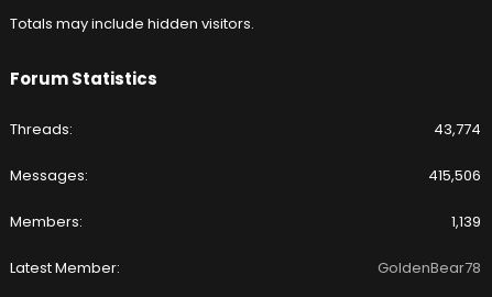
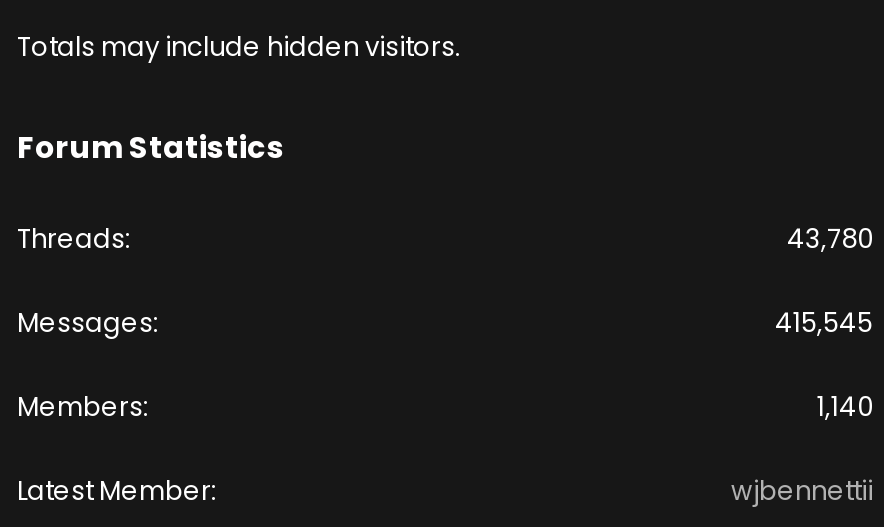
[434,119,481,140] 43,774 -> [787,220,873,258] 43,780
[428,165,481,186] 415,506 -> [775,304,873,342] 415,545
[451,211,481,232] 1,139 -> [817,388,873,426] 1,140
[378,257,481,278] GoldenBear78 -> [731,472,873,510] wjbennettii

